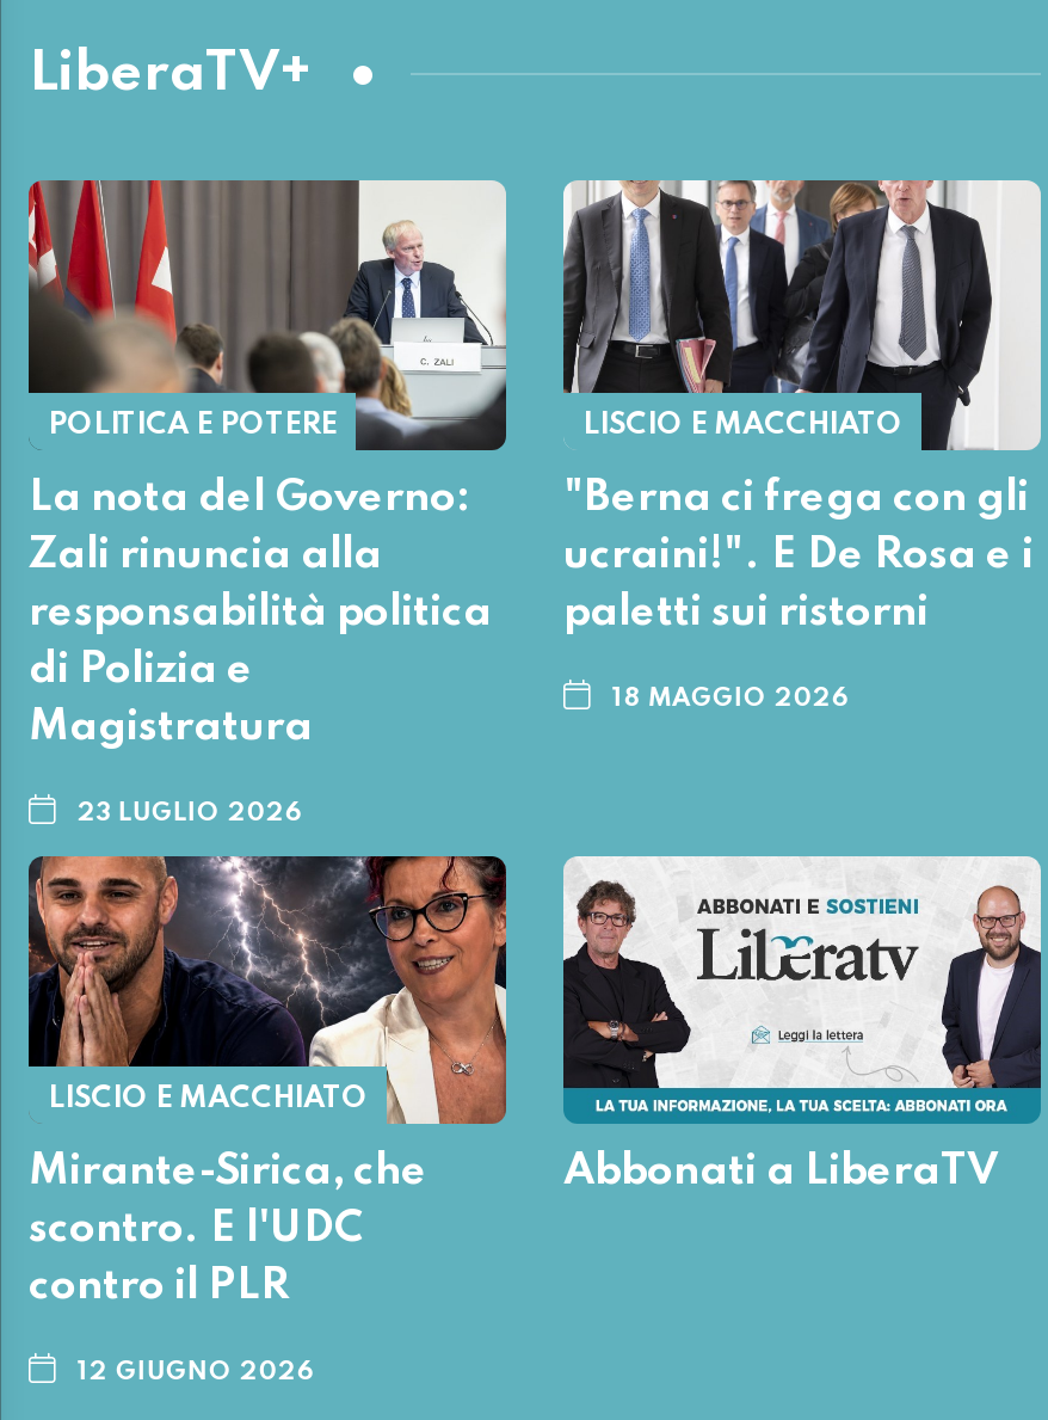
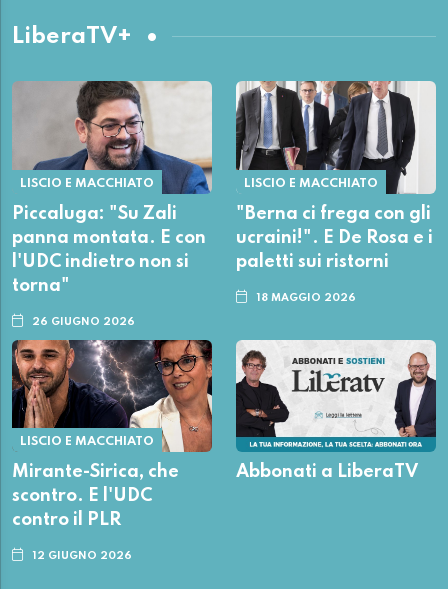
[26,178,508,453] [image] | POLITICA E POTERE -> [12,80,213,194] [image] | LISCIO E MACCHIATO
[29,476,492,748] La nota del Governo: | Zali rinuncia alla | responsabilità politica | di Polizia e | Magistratura -> [12,205,206,295] Piccaluga: "Su Zali | panna montata. E con | l'UDC indietro non si | torna"
[77,801,304,825] 23 LUGLIO 2026 -> [32,317,135,327] 26 GIUGNO 2026

